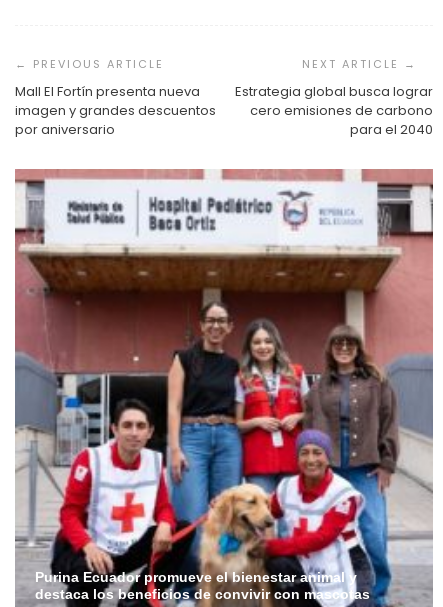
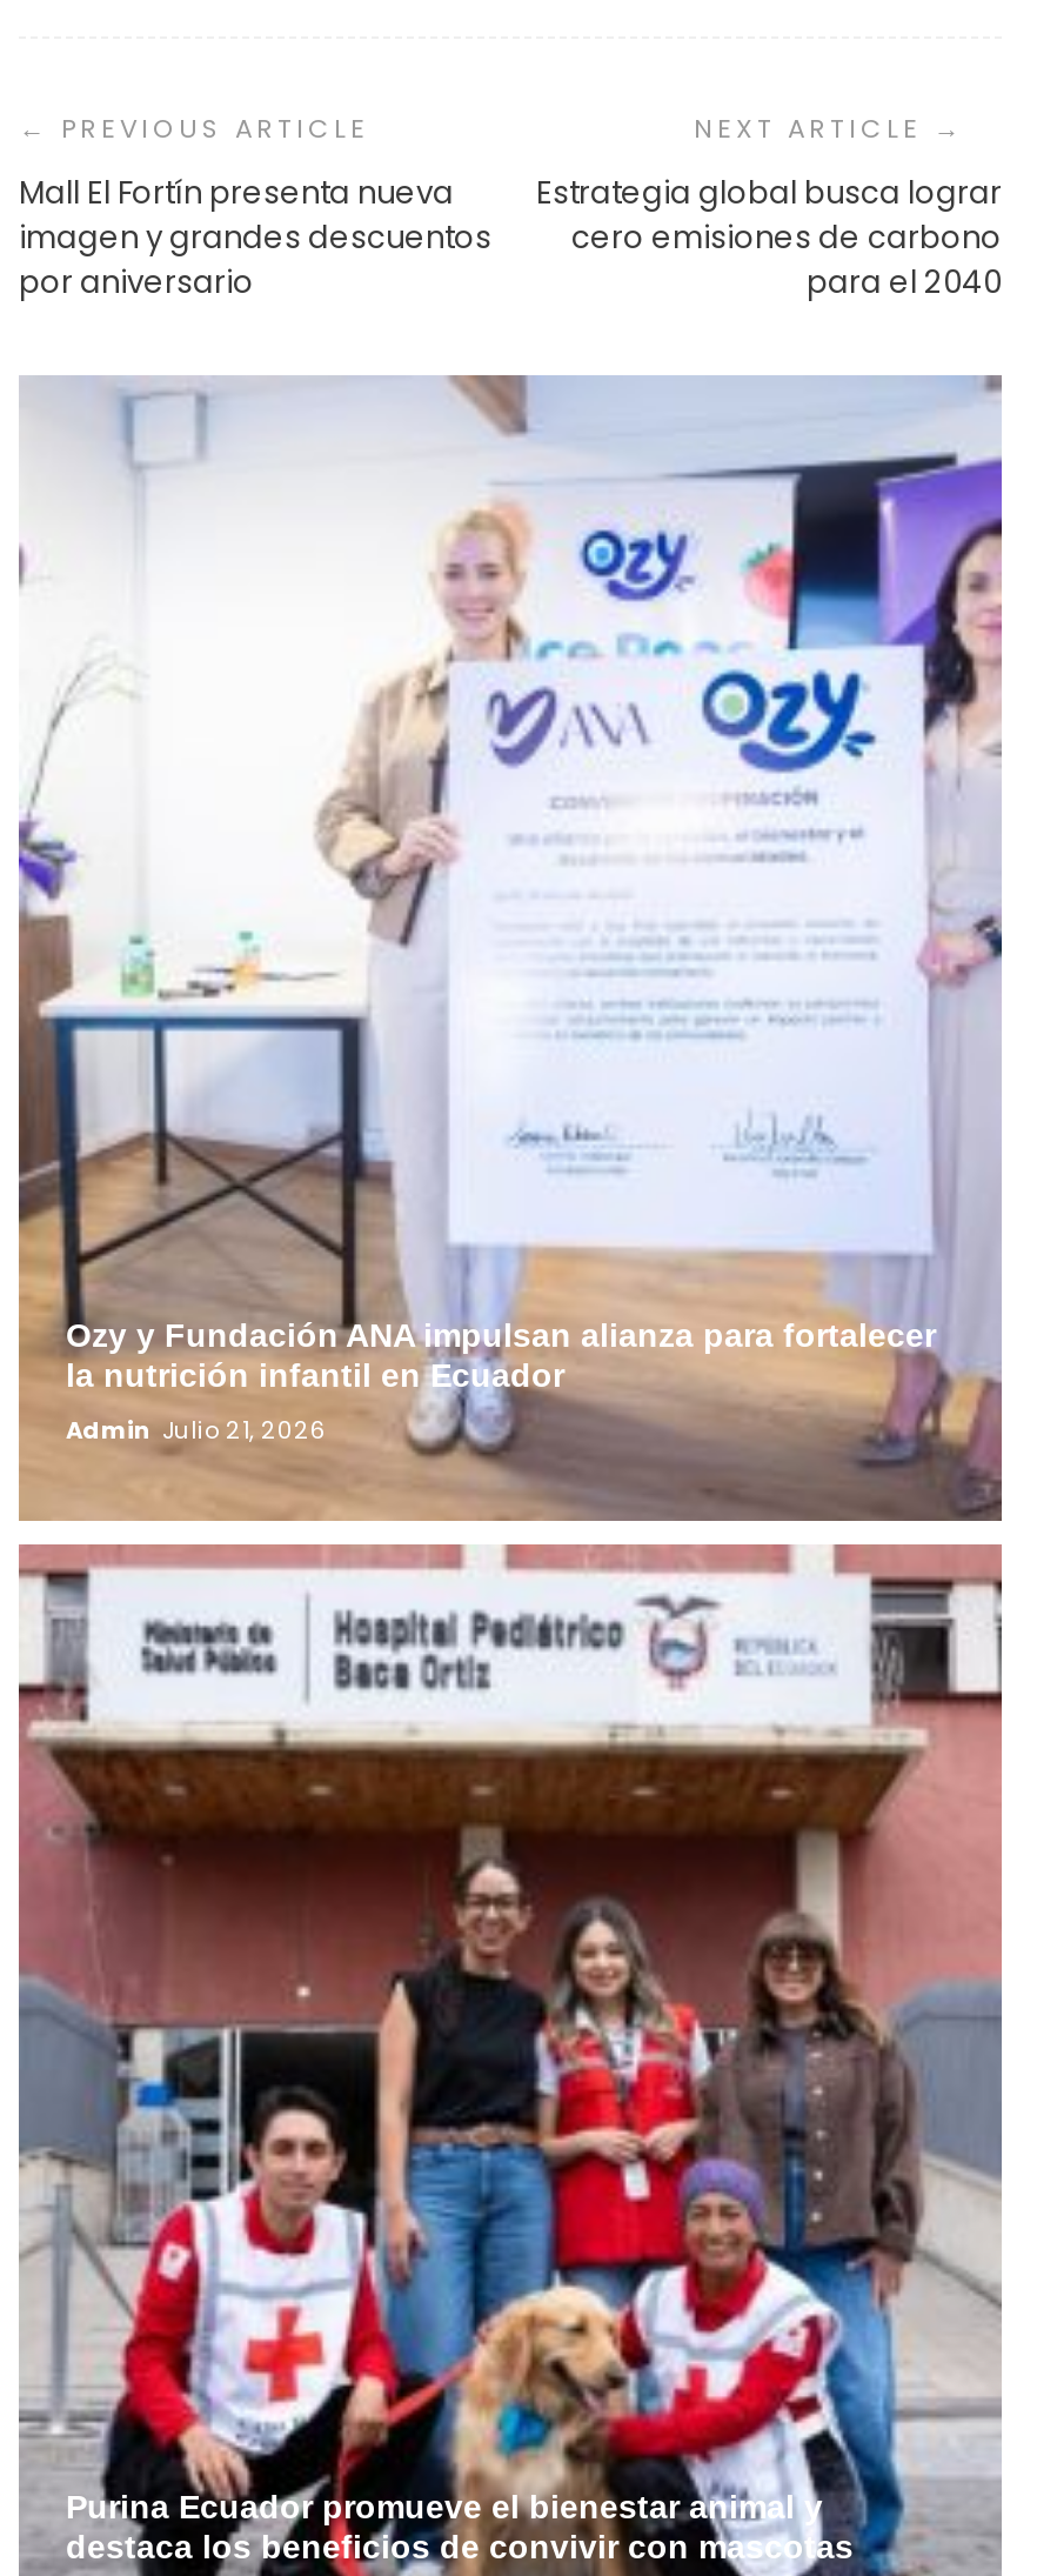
none -> [19,375,1002,1523] [image] | Ozy y Fundación ANA impulsan alianza para fortalecer | la nutrición infantil en Ecuador | Admin Julio 21, 2026

